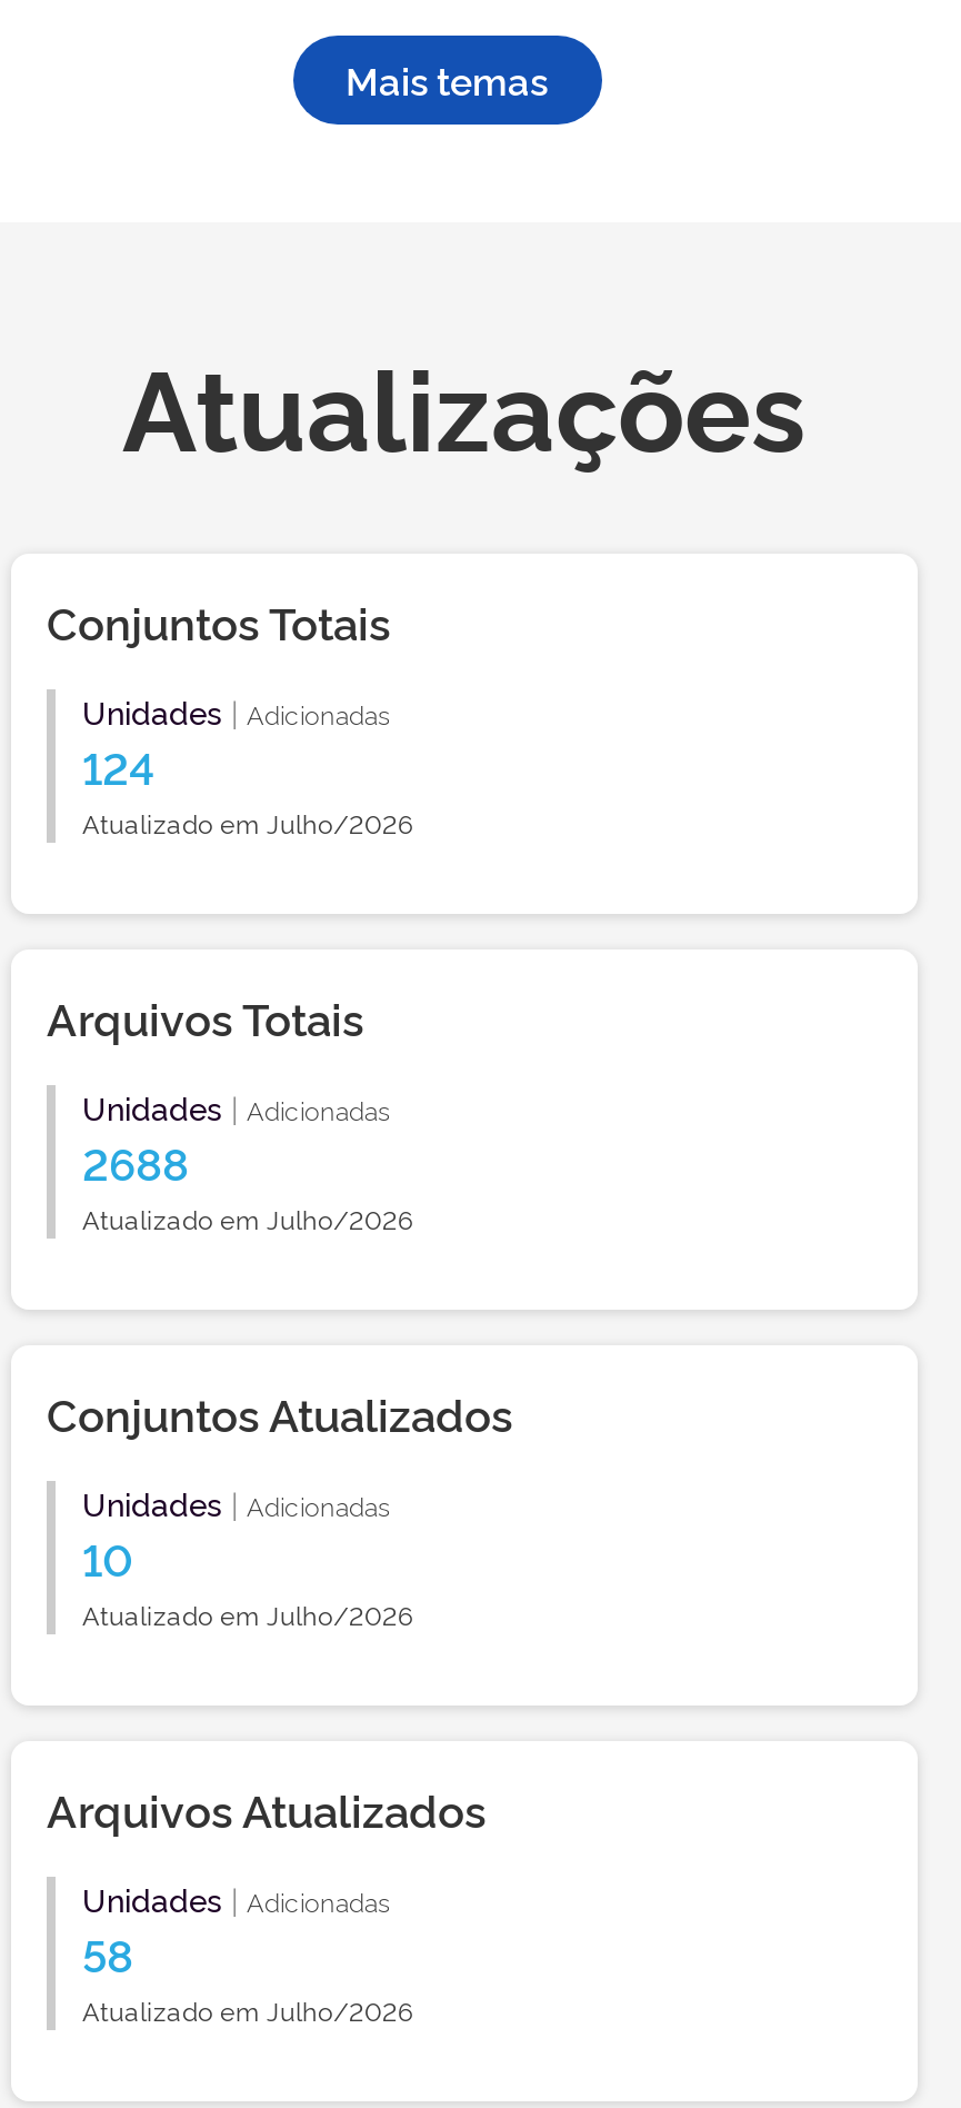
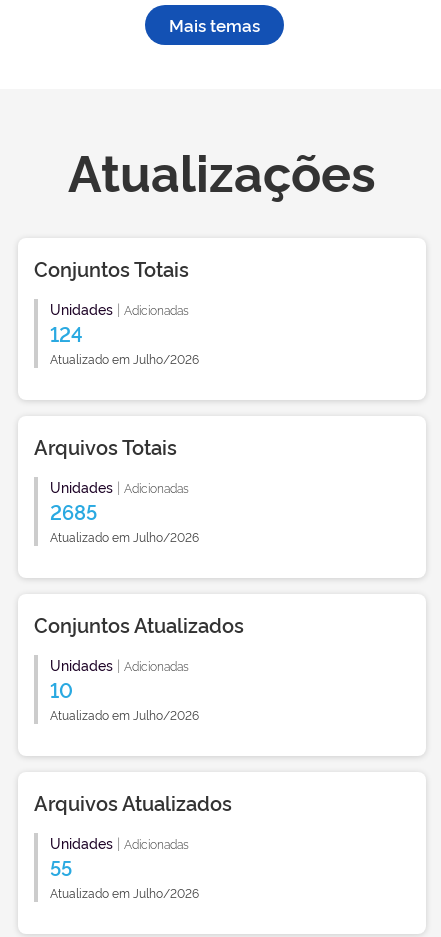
[82,1128,189,1191] 2688 -> [50,496,97,524] 2685
[82,1920,133,1982] 58 -> [50,852,72,880] 55

